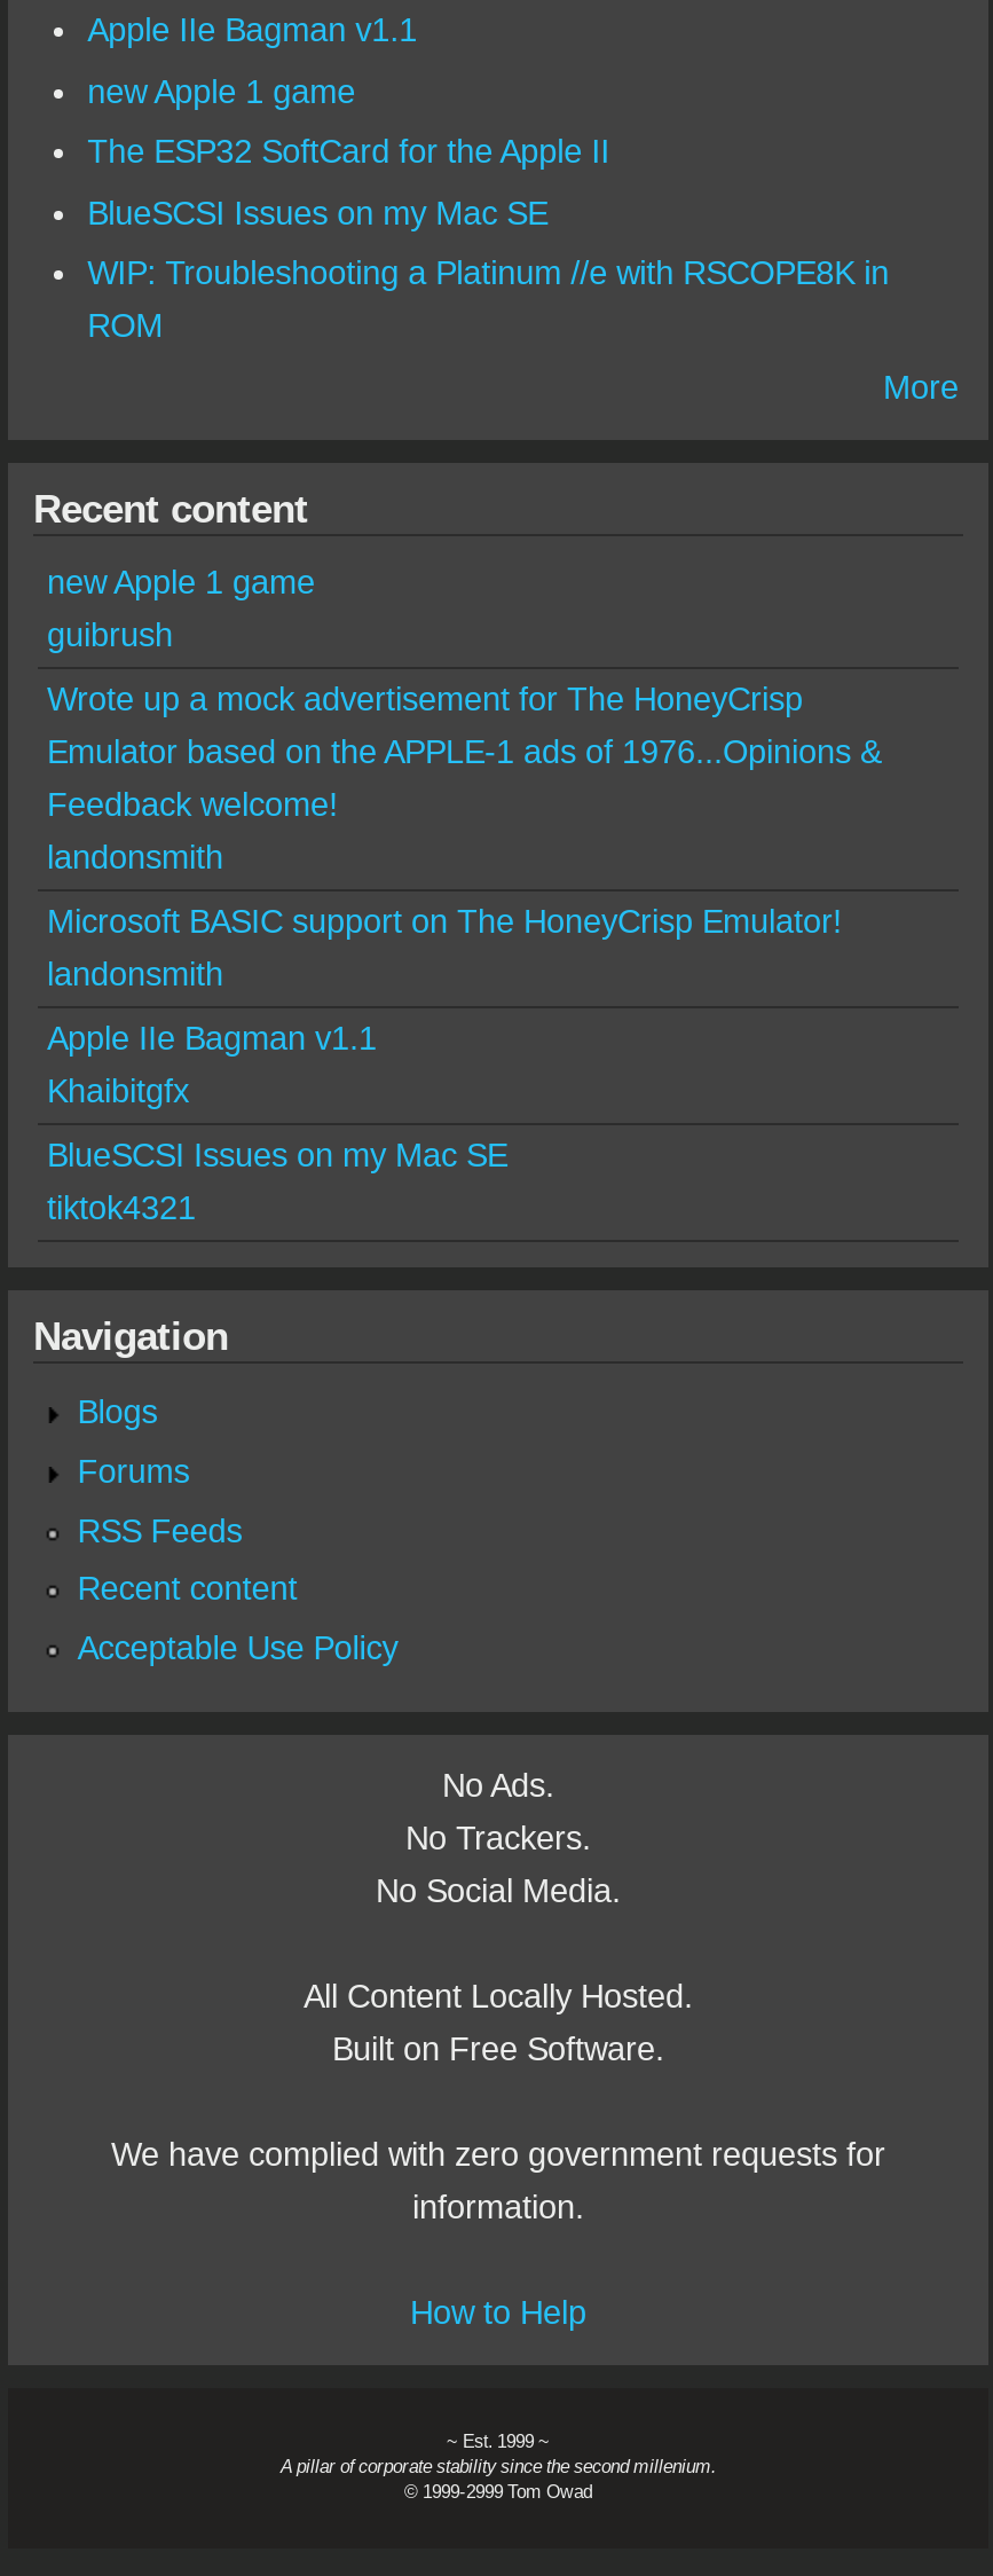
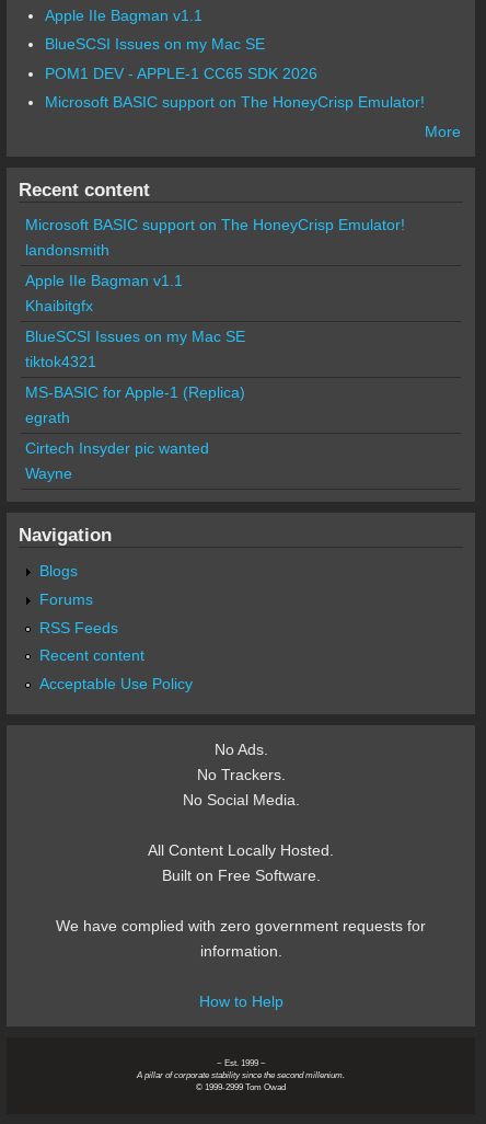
[87,73,610,170] new Apple 1 game | The ESP32 SoftCard for the Apple II -> none
[87,256,889,345] WIP: Troubleshooting a Platinum //e with RSCOPE8K in | ROM -> [44,64,424,111] POM1 DEV - APPLE-1 CC65 SDK 2026 | Microsoft BASIC support on The HoneyCrisp Emulator!
[47,564,881,875] new Apple 1 game | guibrush | Wrote up a mock advertisement for The HoneyCrisp | Emulator based on the APPLE-1 ads of 1976...Opinions & | Feedback welcome! | landonsmith -> none
moved [47,903,842,1226] -> [25,216,405,370]: Microsoft BASIC support on The HoneyCrisp Emulator! | landonsmith | Apple IIe Bagman v1.1 | Khaibitgfx | BlueSCSI Issues on my Mac SE | tiktok4321
none -> [25,383,245,482] MS-BASIC for Apple-1 (Replica) | egrath | Cirtech Insyder pic wanted | Wayne

